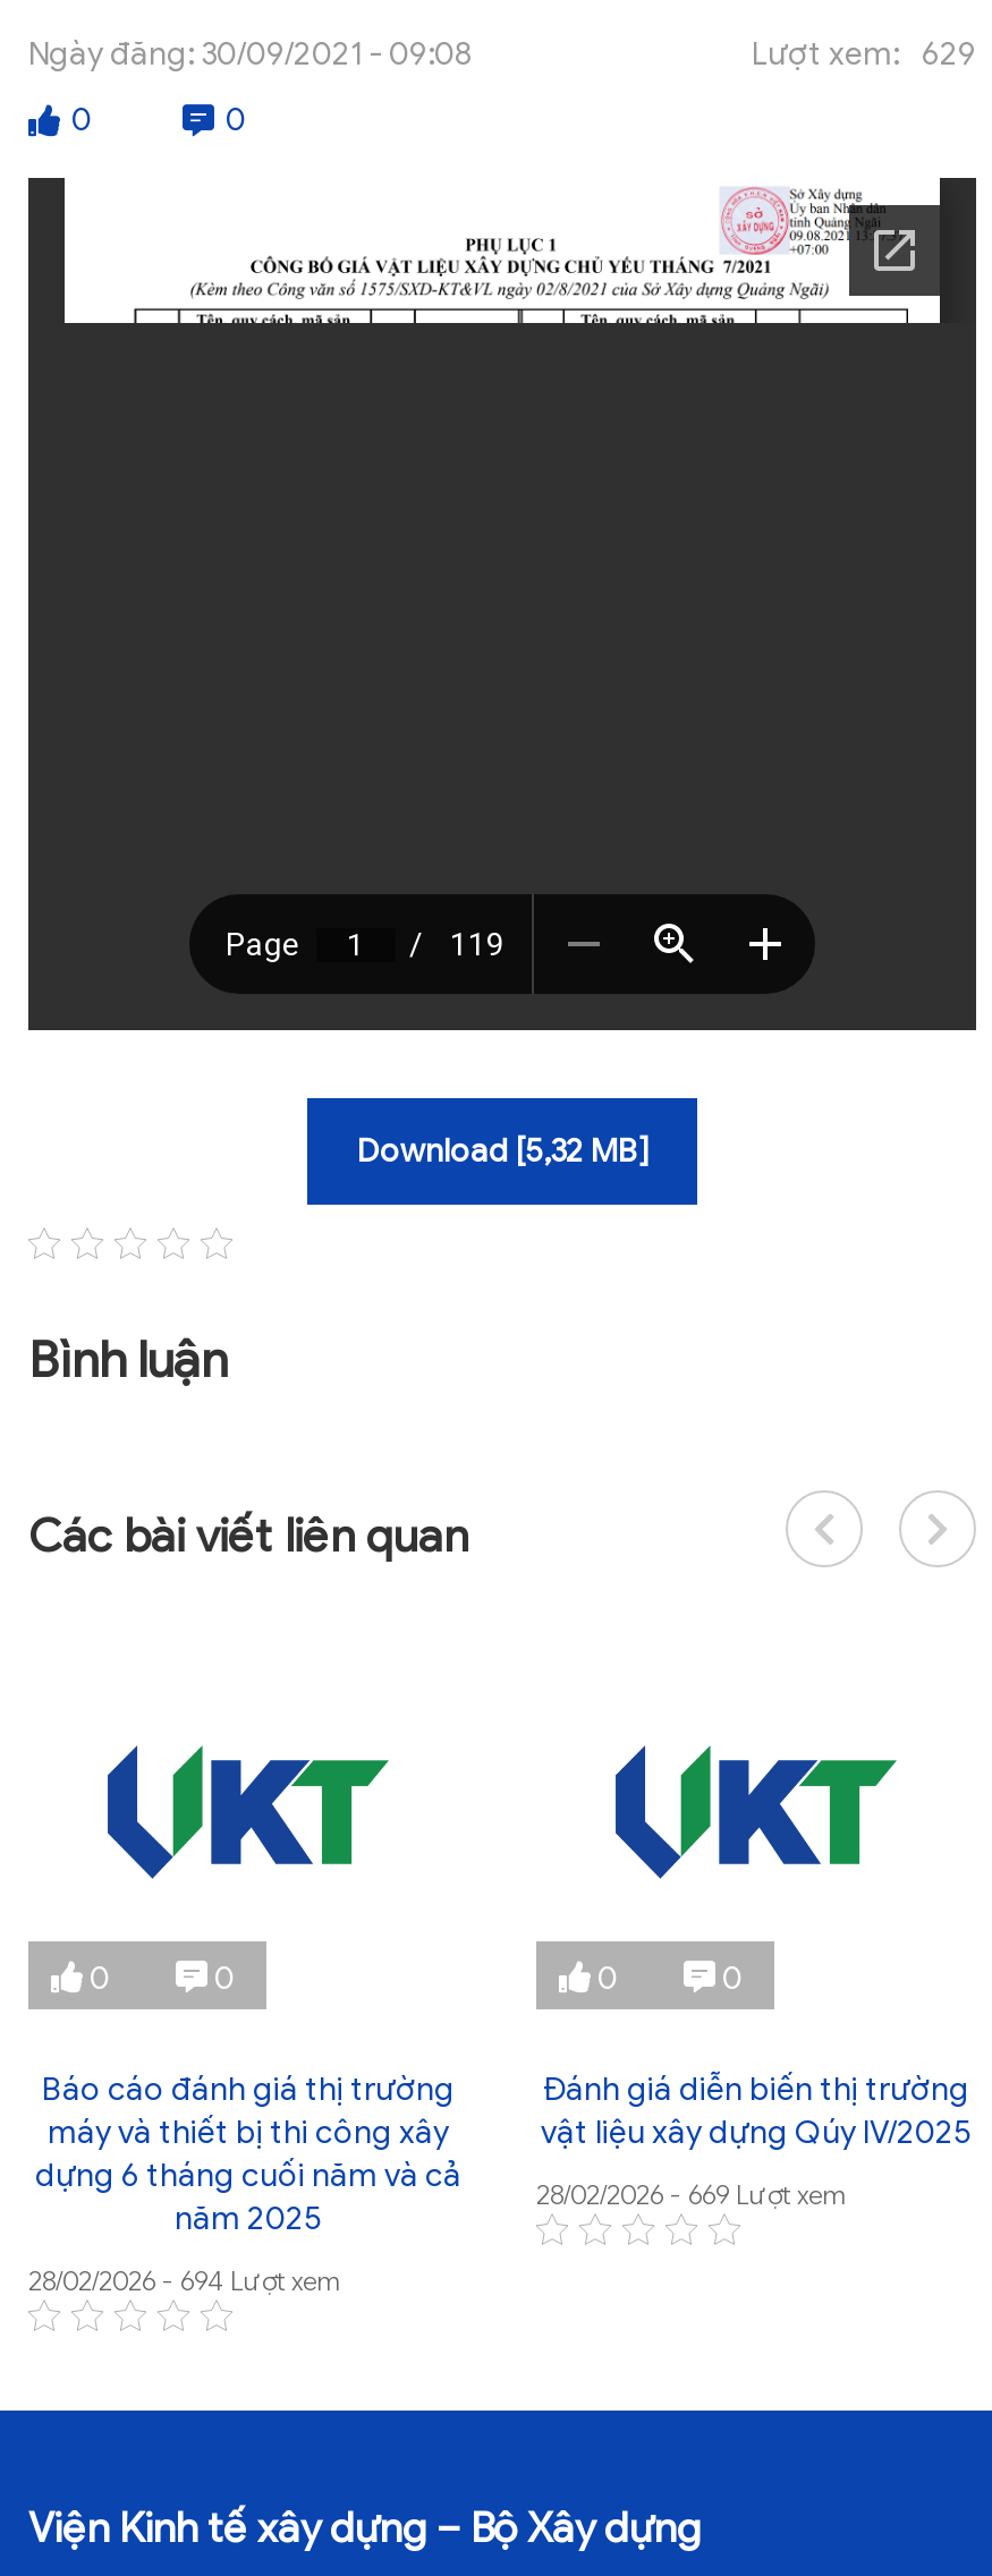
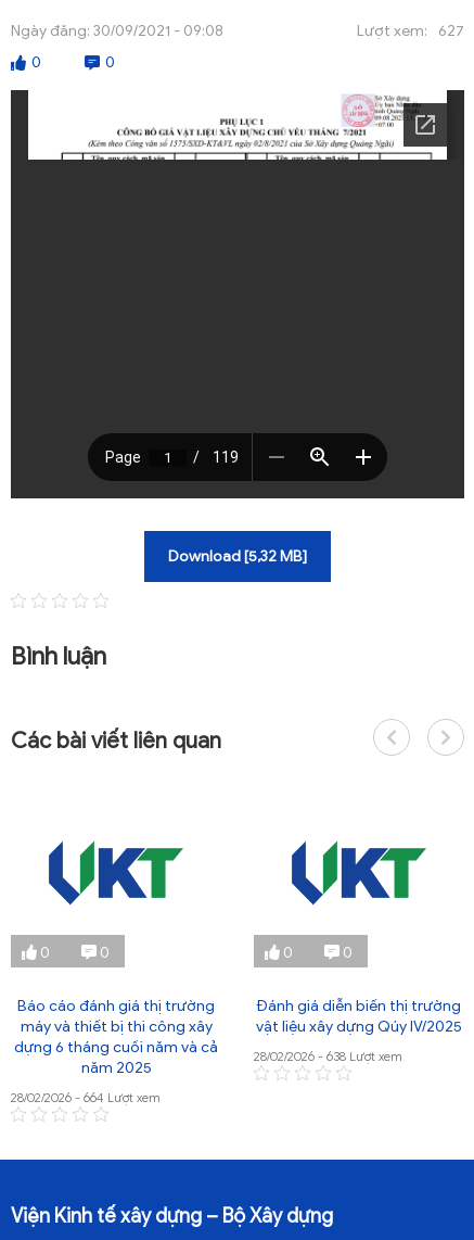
[752,35,976,74] Lượt xem: 629 -> [357,22,464,40] Lượt xem: 627
[536,2178,847,2212] 28/02/2026 - 669 Lượt xem -> [254,1048,402,1064] 28/02/2026 - 638 Lượt xem
[28,2264,341,2298] 28/02/2026 - 694 Lượt xem -> [11,1089,161,1106] 28/02/2026 - 664 Lượt xem

